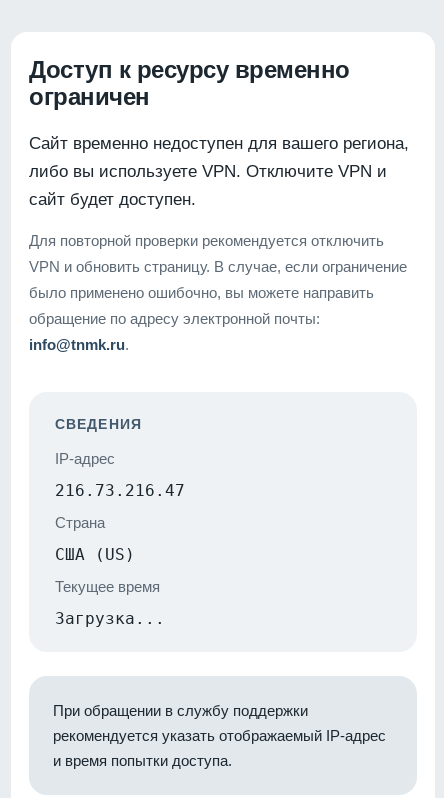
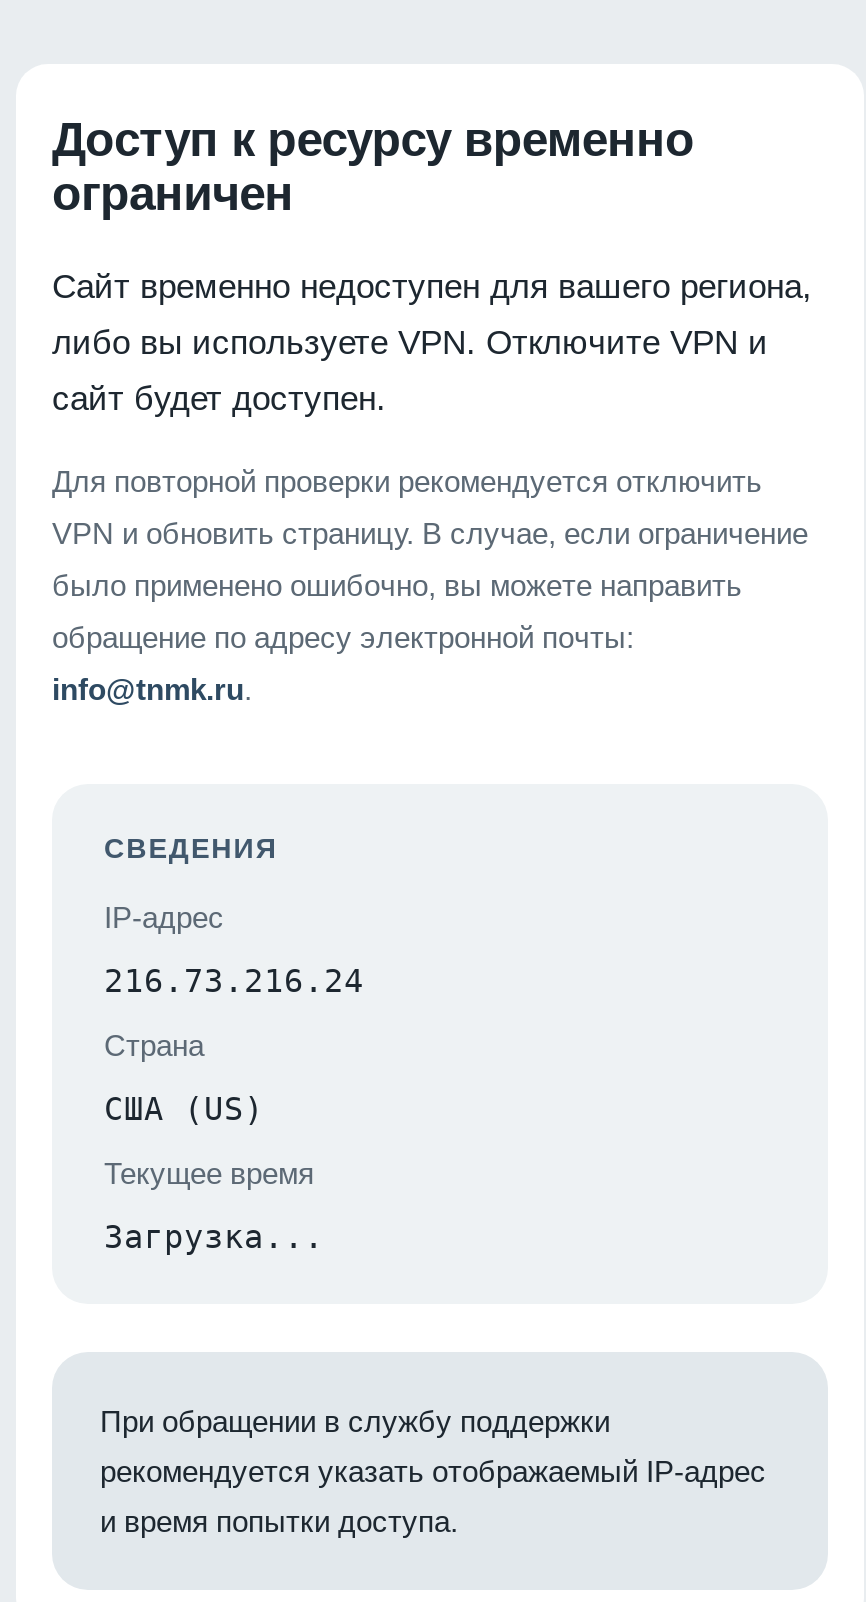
[55,480,185,499] 216.73.216.47 -> [104,961,364,999] 216.73.216.24

